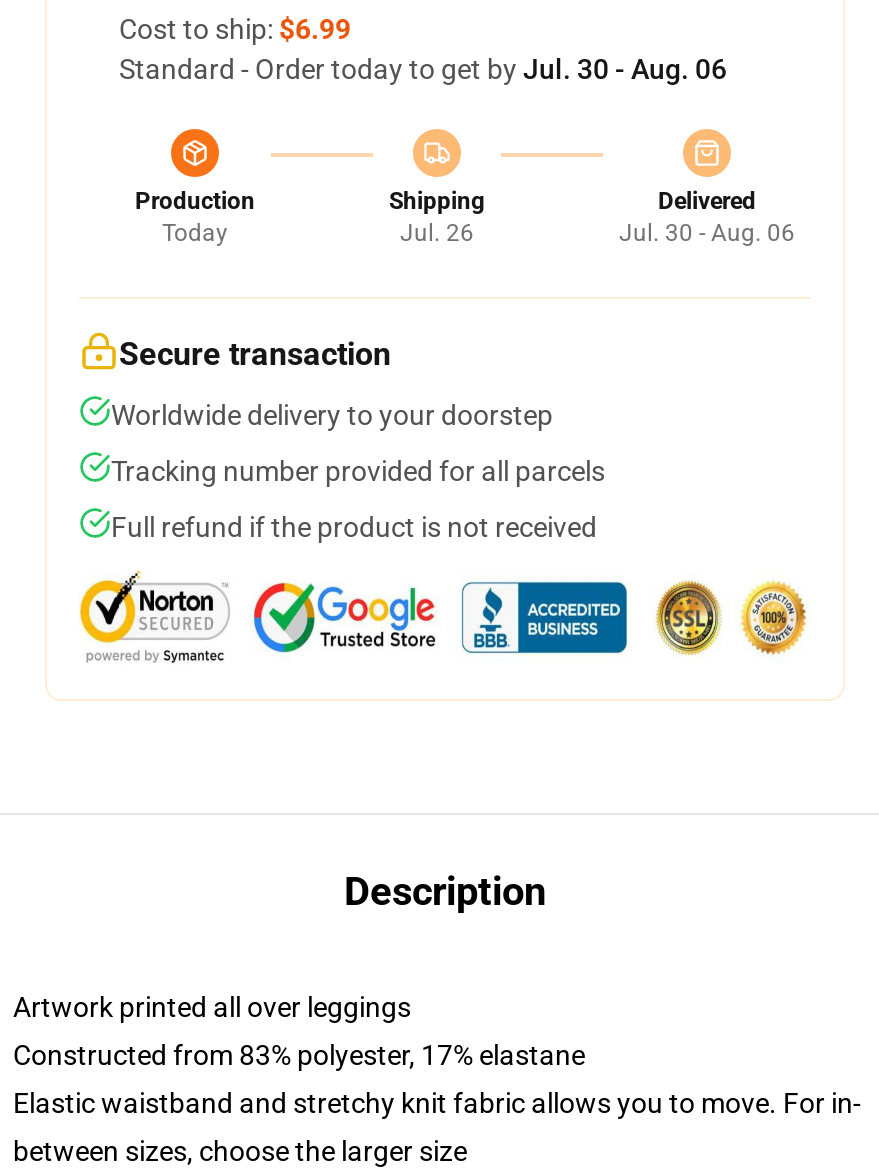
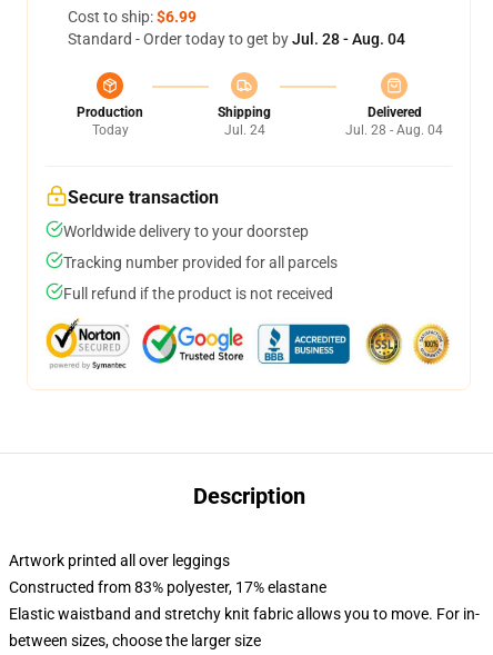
[119,53,727,85] Standard - Order today to get by Jul. 30 - Aug. 06 -> [68,30,405,48] Standard - Order today to get by Jul. 28 - Aug. 04
[400,219,474,247] Jul. 26 -> [224,122,265,138] Jul. 24
[619,219,795,247] Jul. 30 - Aug. 06 -> [345,122,443,138] Jul. 28 - Aug. 04

